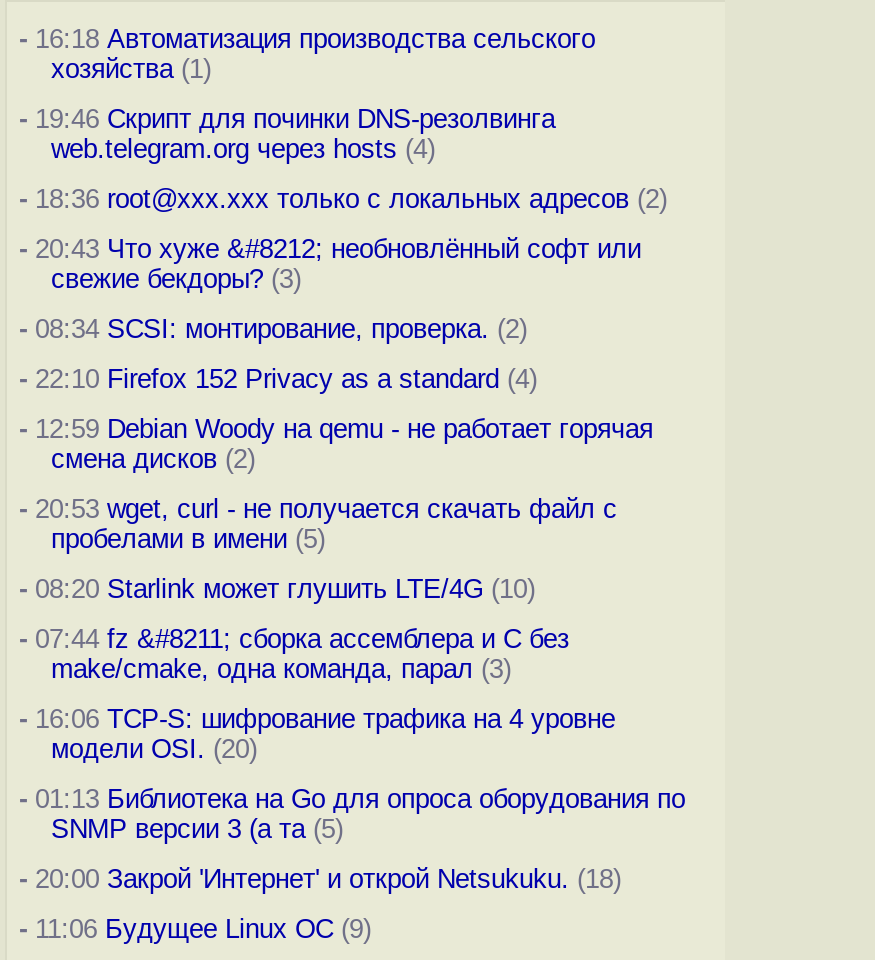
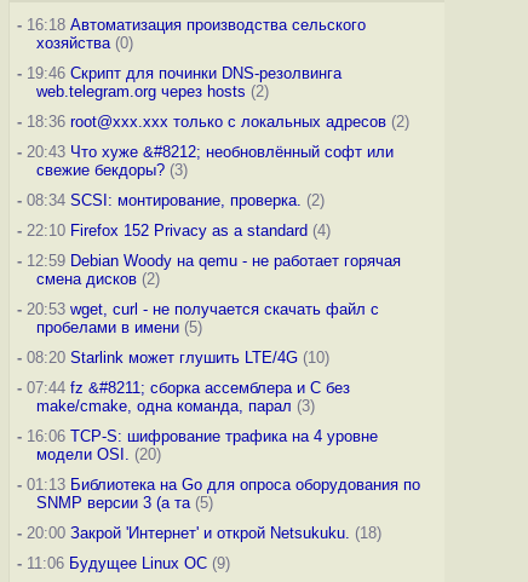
[51,54,211,84] хозяйства (1) -> [36,34,133,52] хозяйства (0)
[51,134,435,164] web.telegram.org через hosts (4) -> [36,82,269,100] web.telegram.org через hosts (2)

